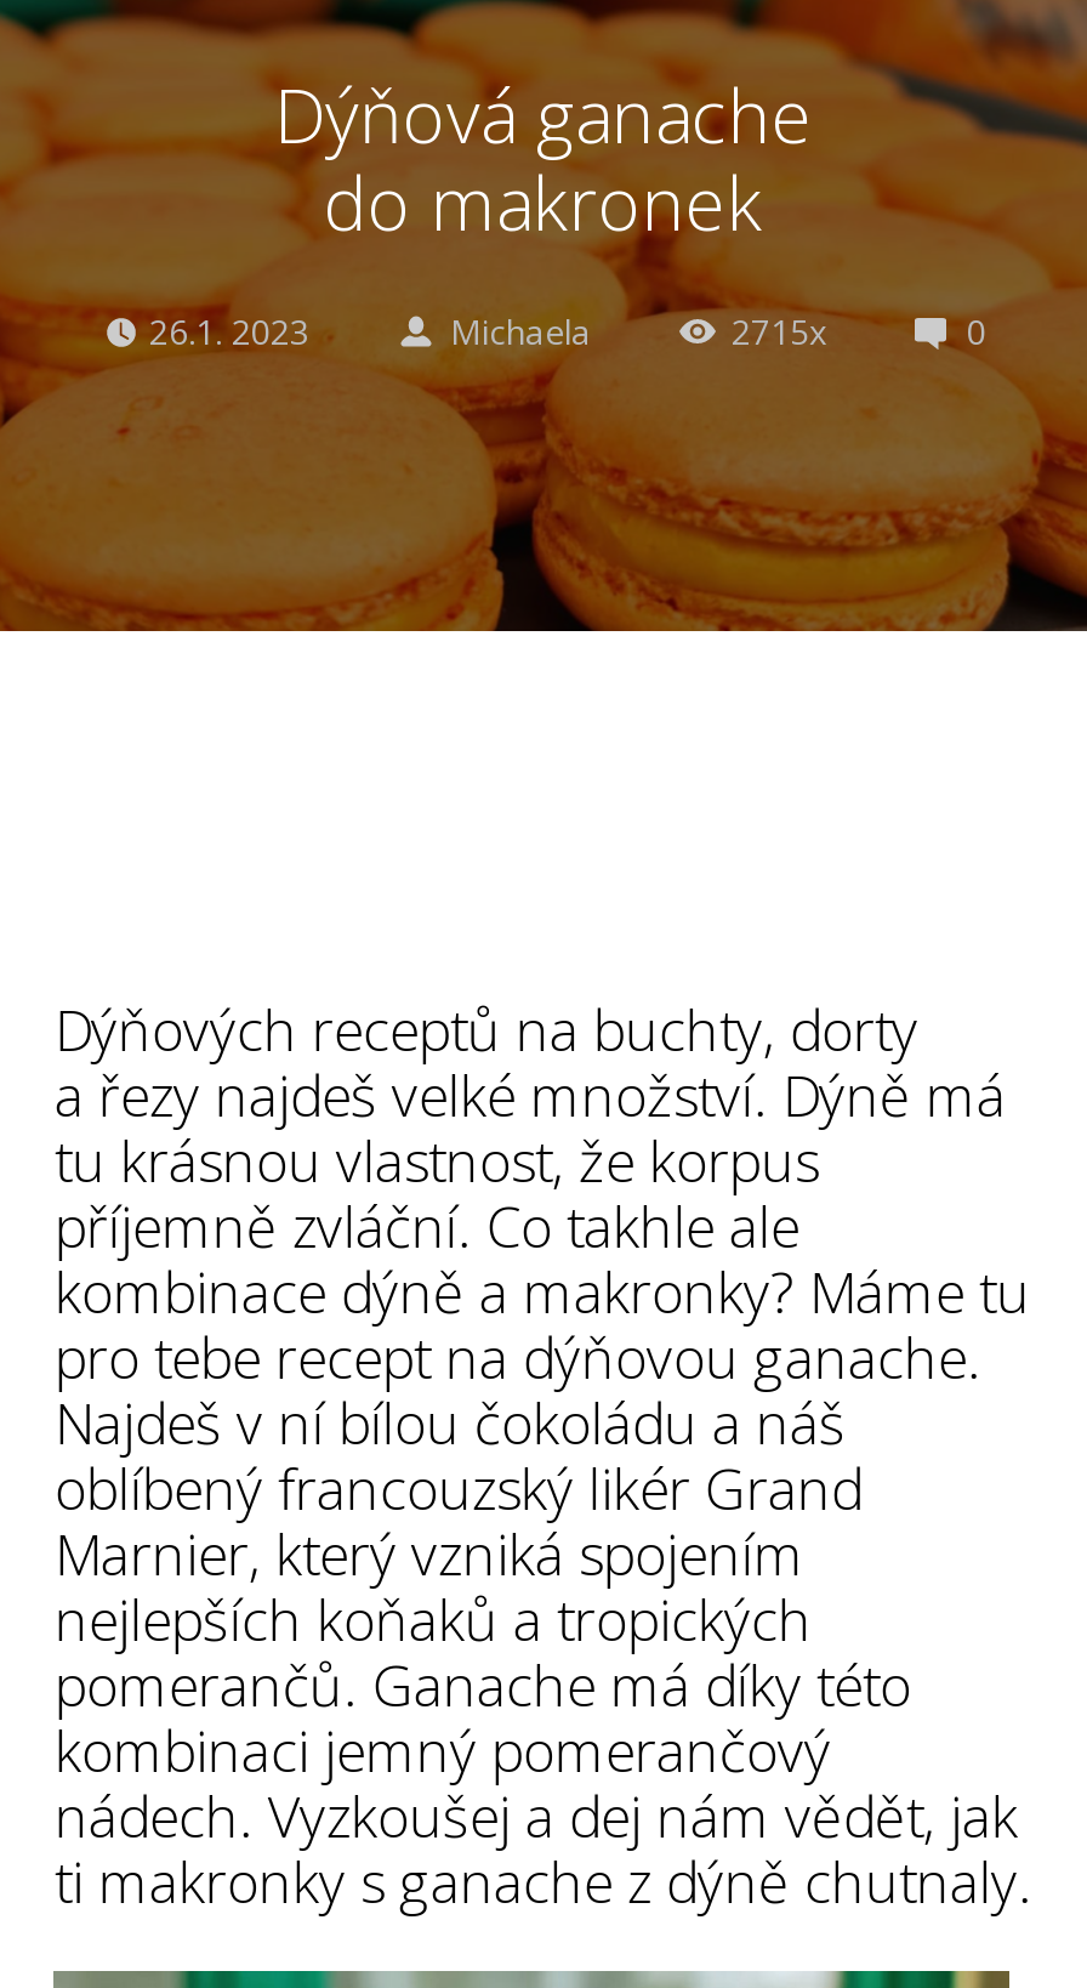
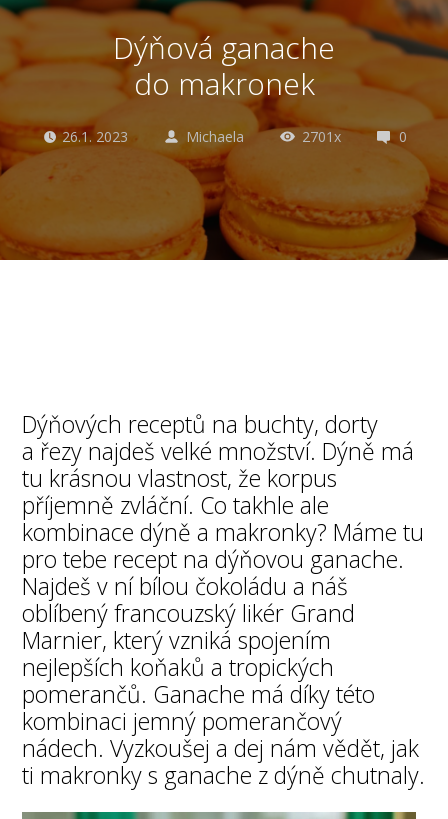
[732,308,826,354] 2715x -> [301,127,340,146] 2701x

